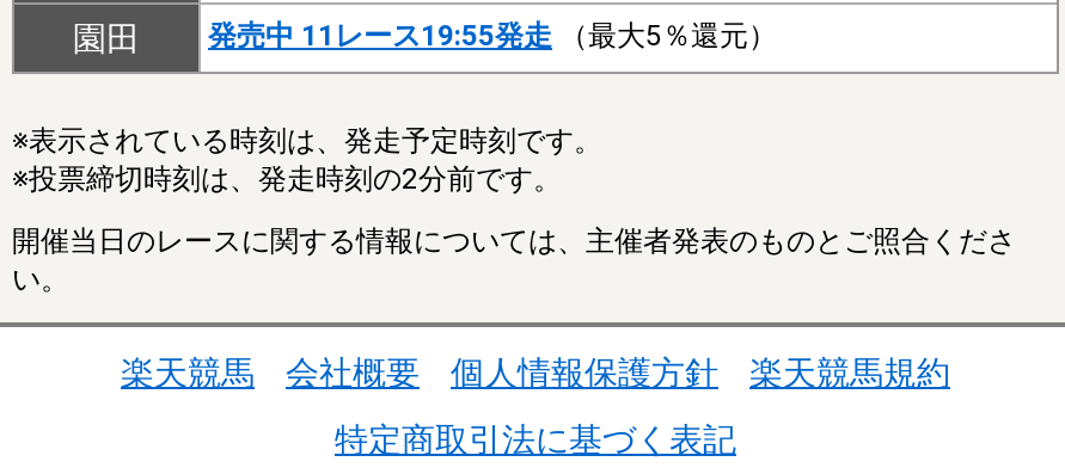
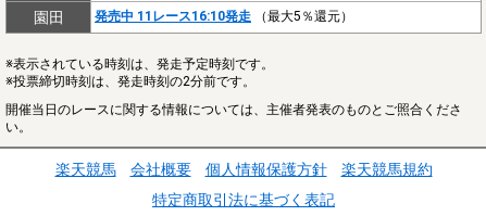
[208,19,777,52] 発売中 11レース19:55発走（最大5％還元） -> [95,8,353,24] 発売中 11レース16:10発走（最大5％還元）

